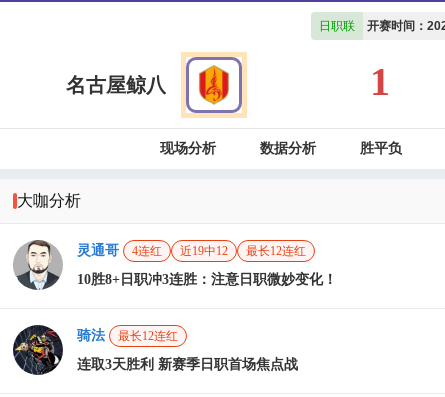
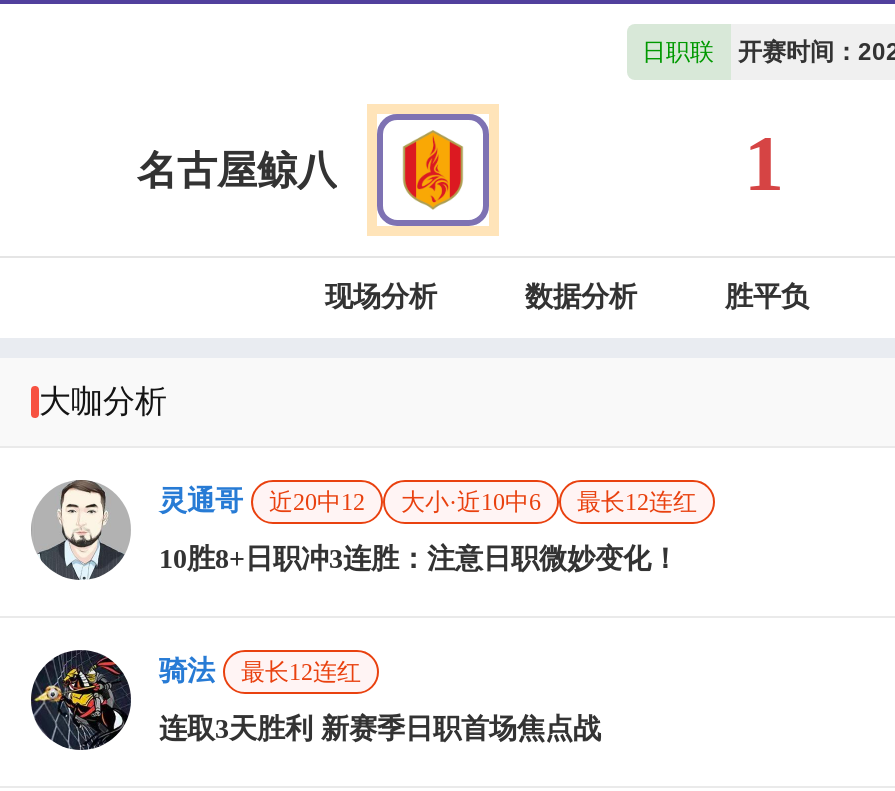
[132,244,228,258] 4连红 | 近19中12 -> [269,488,541,516] 近20中12 | 大小·近10中6

